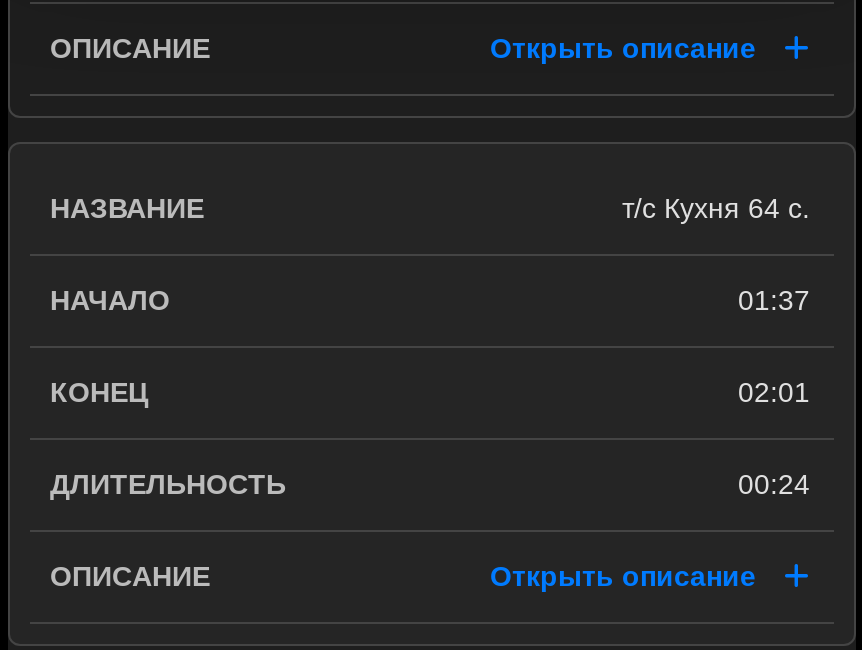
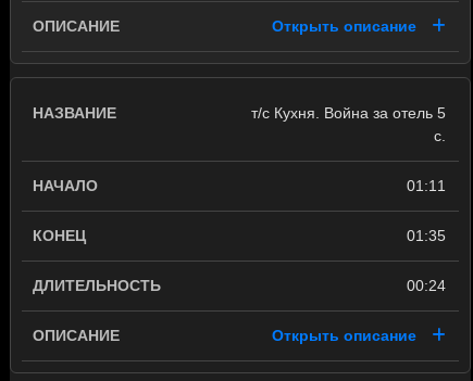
[622,192,810,224] т/с Кухня 64 с. -> [251,104,446,144] т/с Кухня. Война за отель 5 | с.
[738,284,810,316] 01:37 -> [407,177,446,194] 01:11
[738,376,810,408] 02:01 -> [407,227,446,244] 01:35

